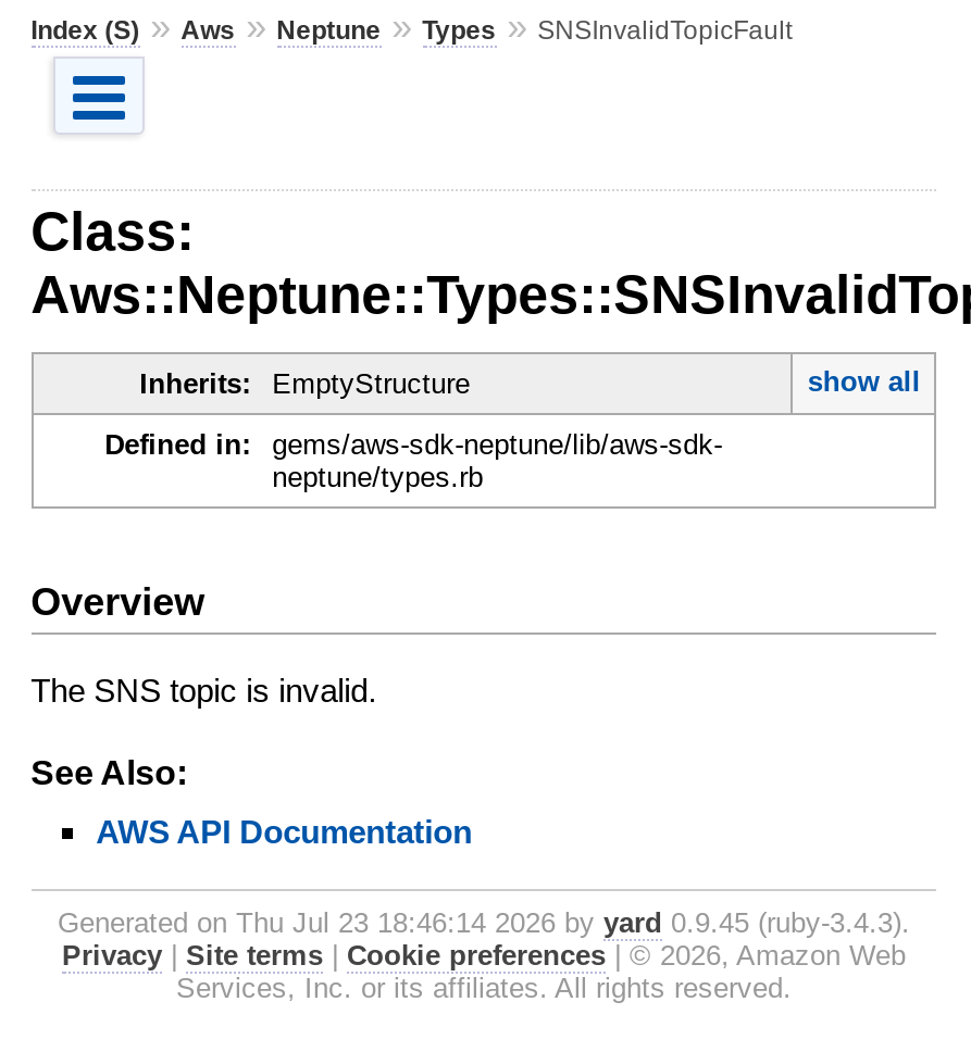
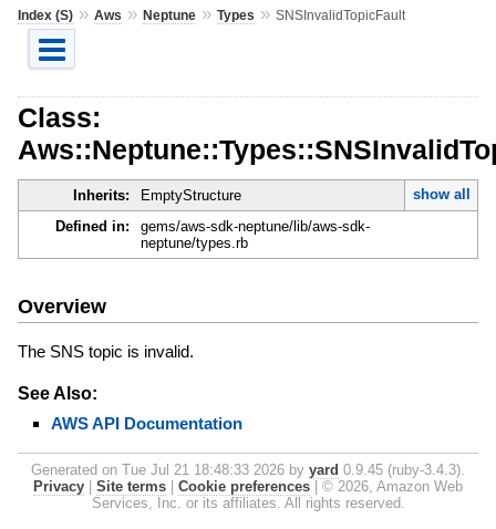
[58,906,910,938] Generated on Thu Jul 23 18:46:14 2026 by yard 0.9.45 (ruby-3.4.3). -> [31,461,465,478] Generated on Tue Jul 21 18:48:33 2026 by yard 0.9.45 (ruby-3.4.3).

